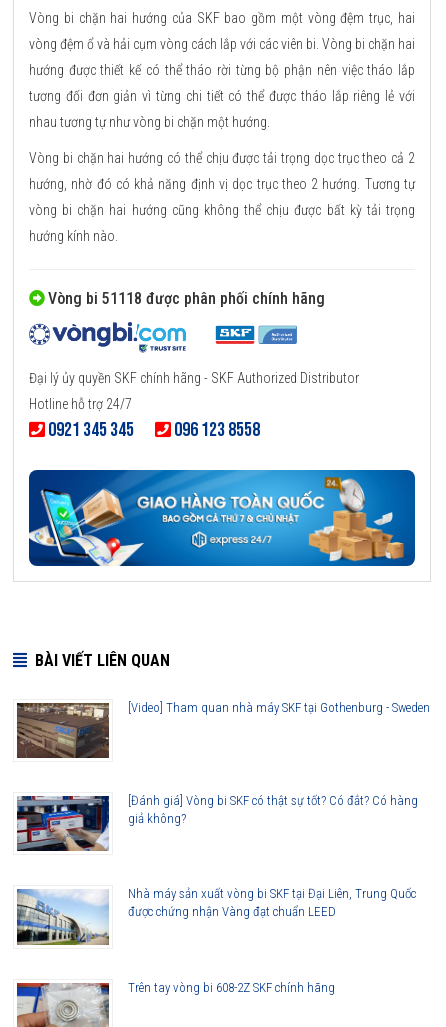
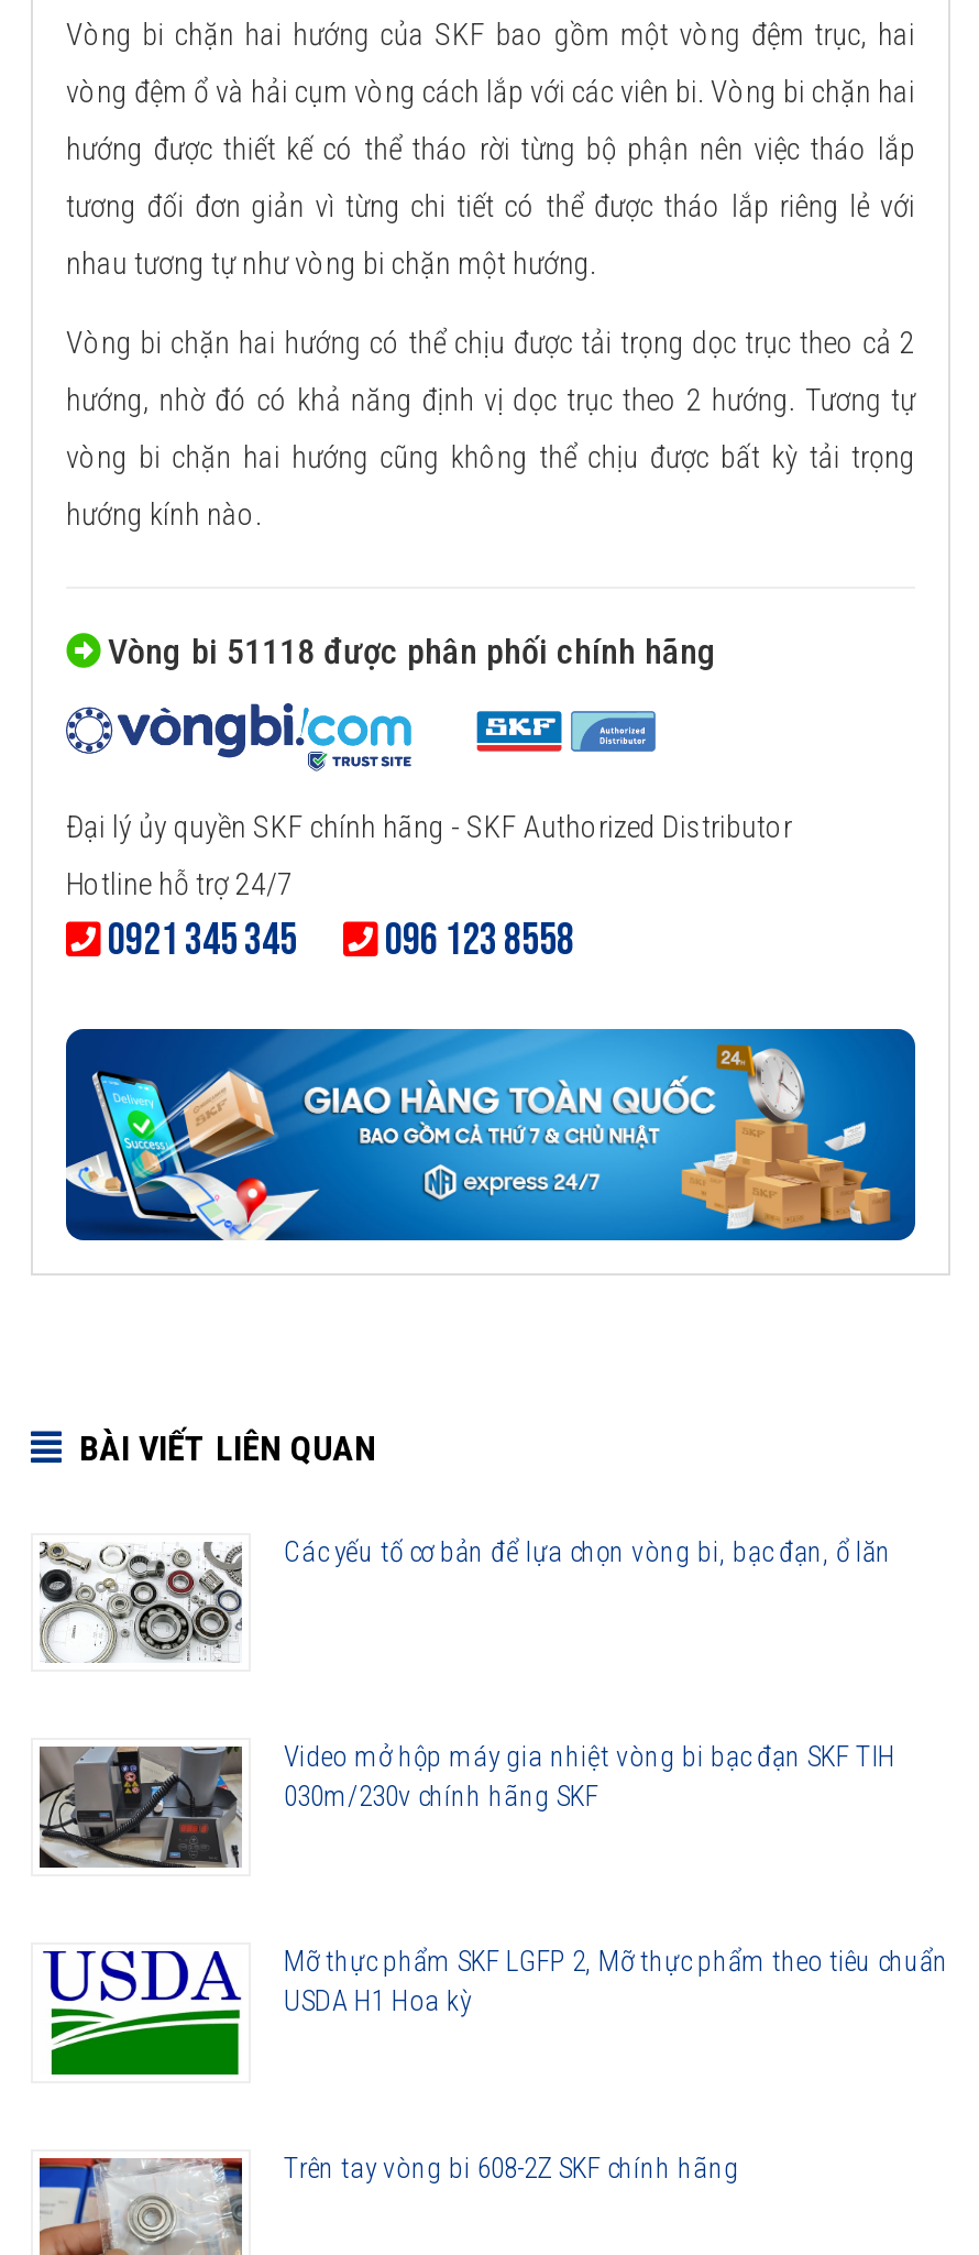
[16,700,430,759] [image] | [Video] Tham quan nhà máy SKF tại Gothenburg - Sweden -> [40,1535,891,1663] [image] | Các yếu tố cơ bản để lựa chọn vòng bi, bạc đạn, ổ lăn
[17,793,418,852] [image] | [Đánh giá] Vòng bi SKF có thật sự tốt? Có đắt? Có hàng | giả không? -> [40,1741,895,1870] [image] | Video mở hộp máy gia nhiệt vòng bi bạc đạn SKF TIH | 030m/230v chính hãng SKF
[16,886,416,946] [image] | Nhà máy sản xuất vòng bi SKF tại Đại Liên, Trung Quốc | được chứng nhận Vàng đạt chuẩn LEED -> [40,1946,948,2077] [image] | Mỡ thực phẩm SKF LGFP 2, Mỡ thực phẩm theo tiêu chuẩn | USDA H1 Hoa kỳ

